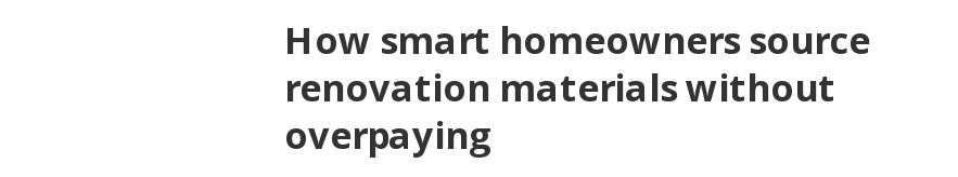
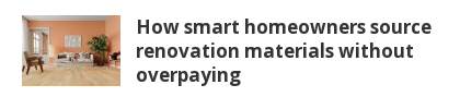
none -> [21,14,122,87] [image]

